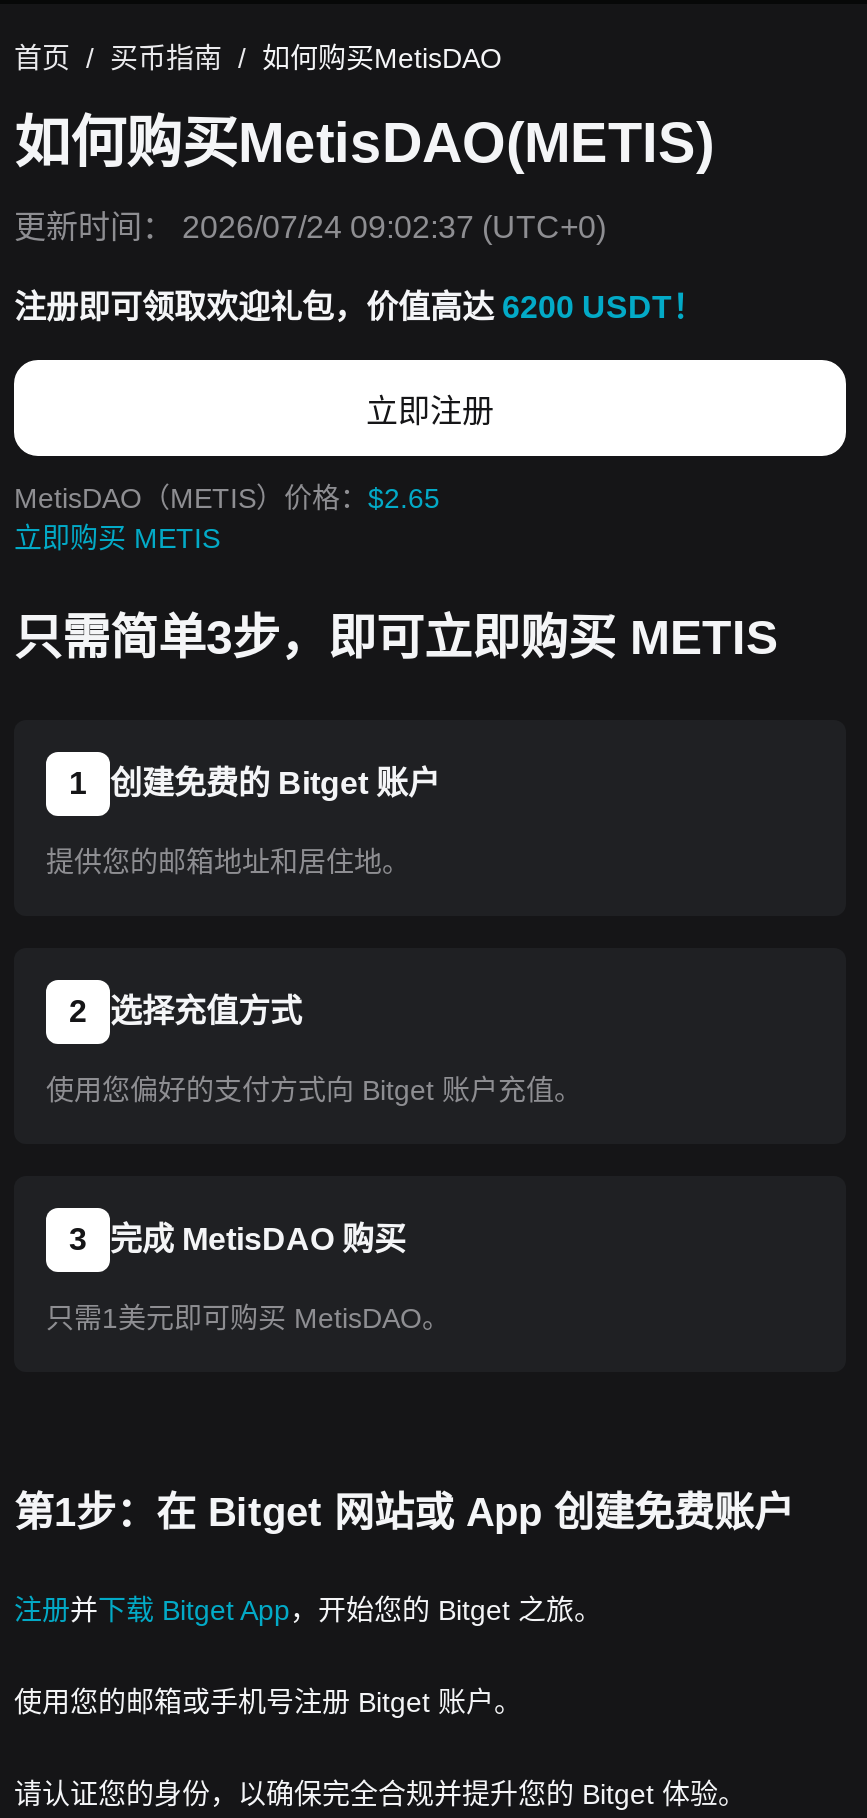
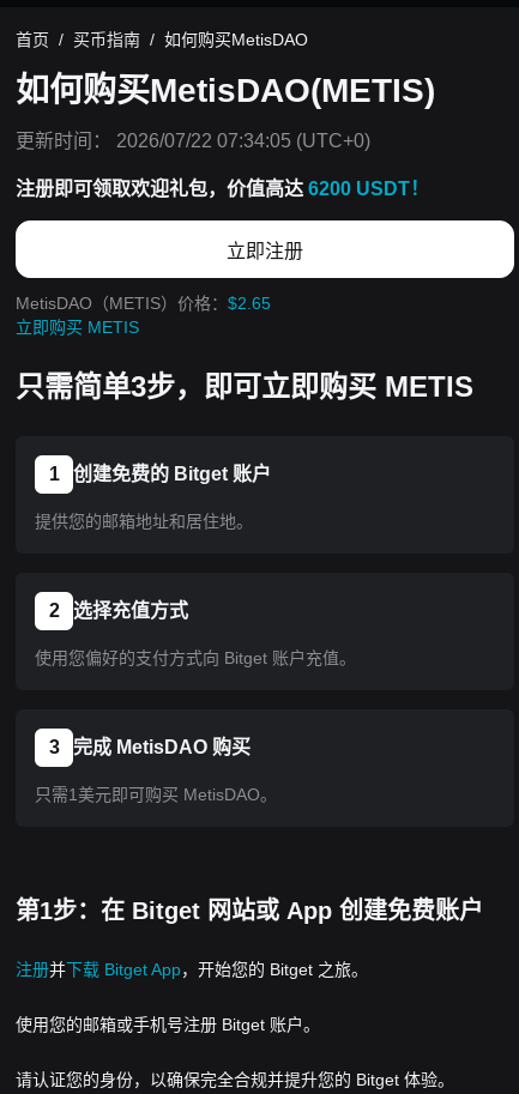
[14,210,606,244] 更新时间： 2026/07/24 09:02:37 (UTC+0) -> [16,131,370,151] 更新时间： 2026/07/22 07:34:05 (UTC+0)

